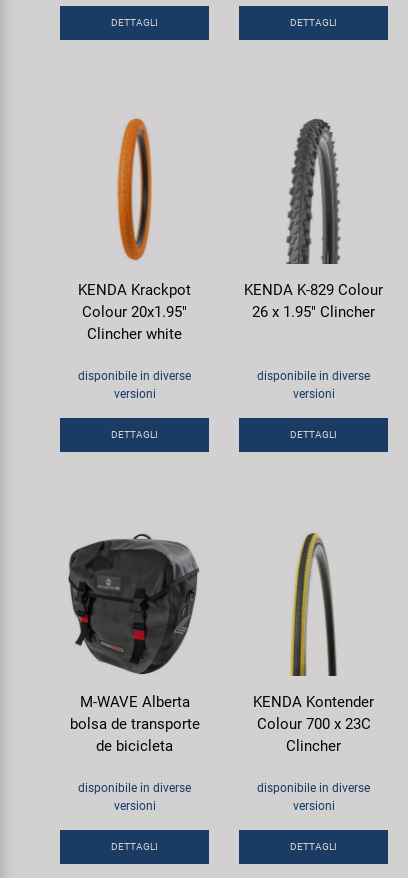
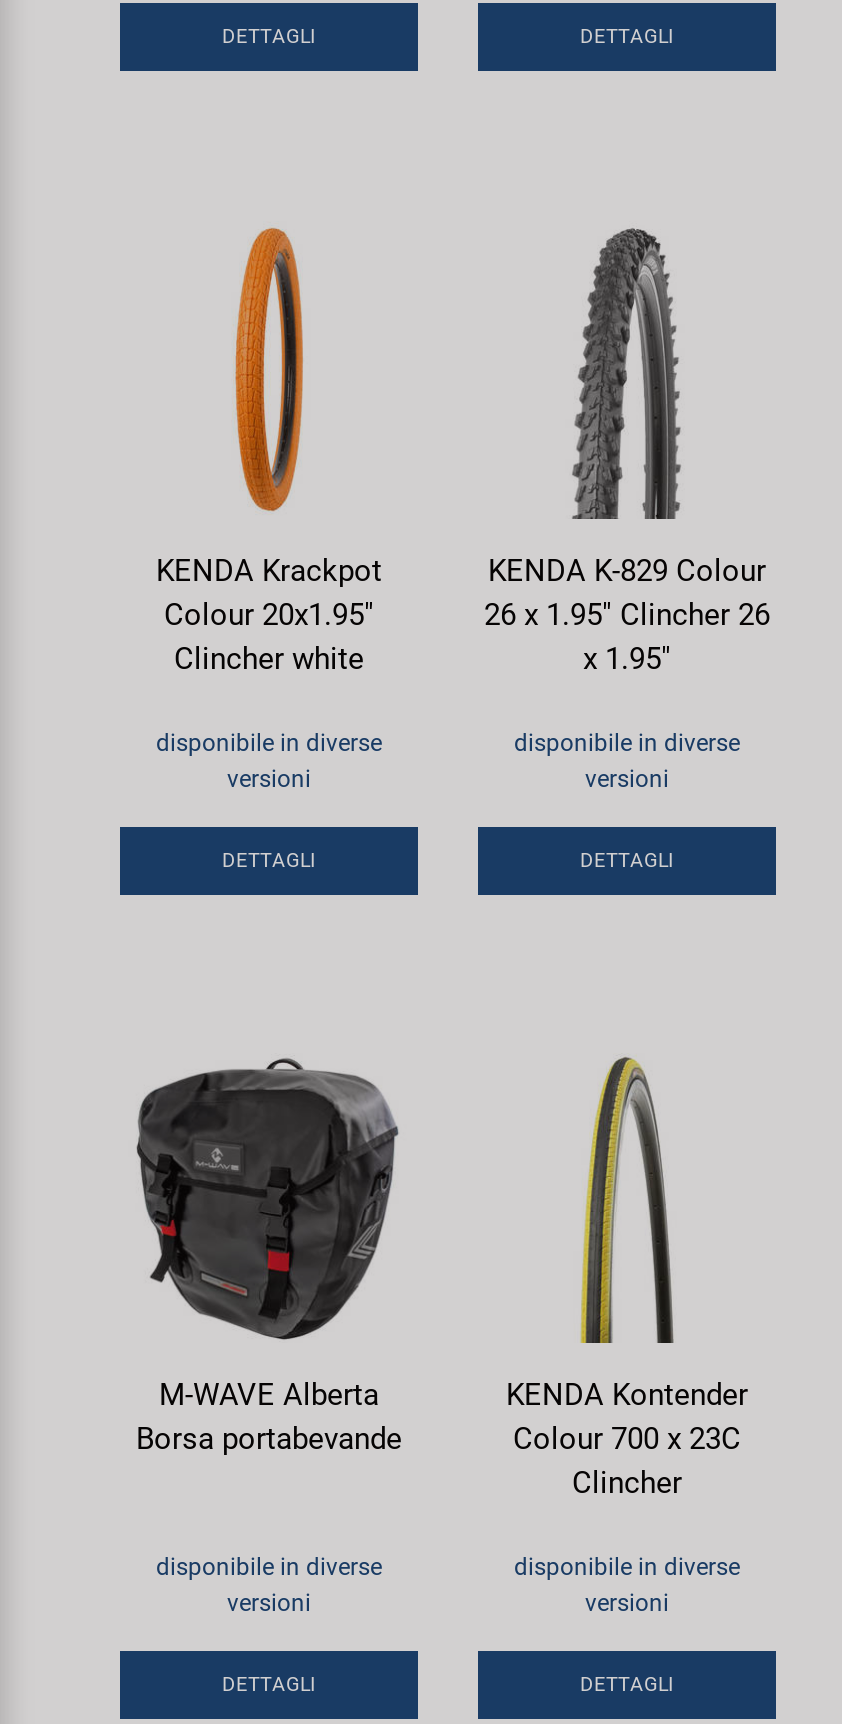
[252,302,375,320] 26 x 1.95" Clincher -> [484,596,770,676] 26 x 1.95" Clincher 26 | x 1.95"
[69,714,199,754] bolsa de transporte | de bicicleta -> [136,1420,402,1456] Borsa portabevande

